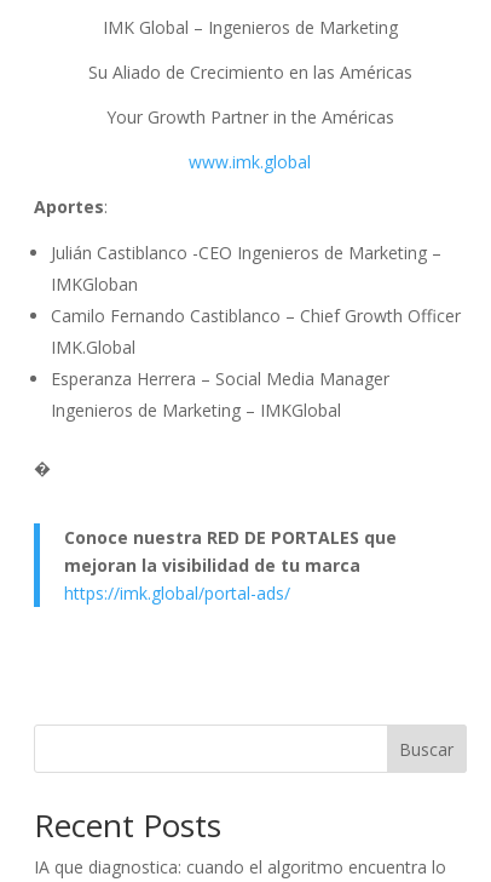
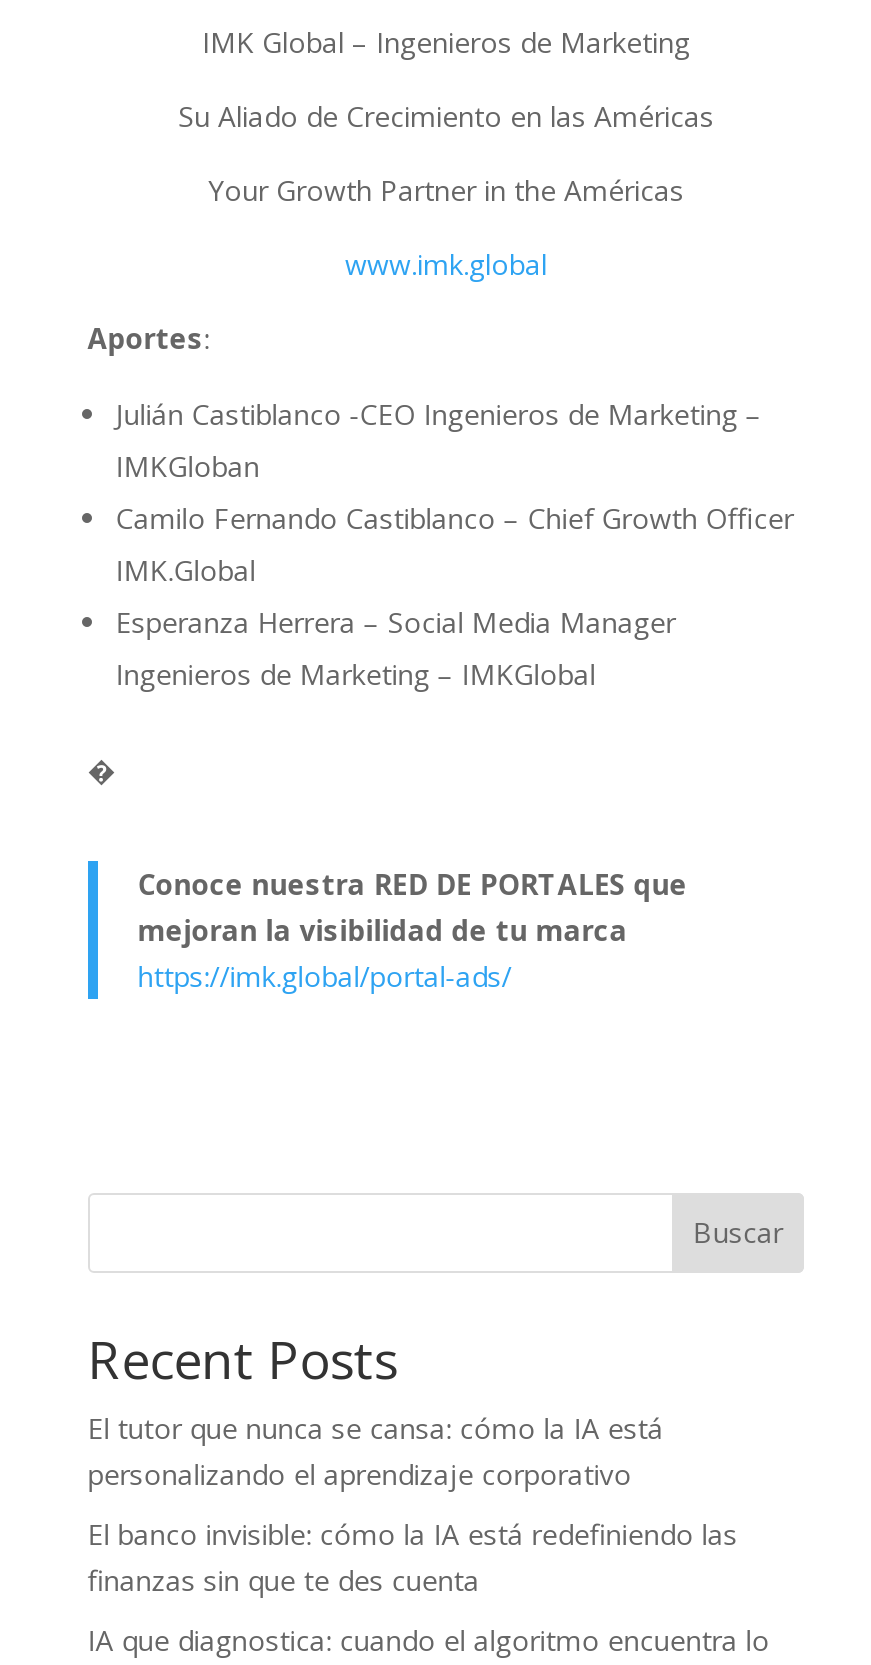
none -> [88,1409,738,1599] El tutor que nunca se cansa: cómo la IA está | personalizando el aprendizaje corporativo | El banco invisible: cómo la IA está redefiniendo las | finanzas sin que te des cuenta

